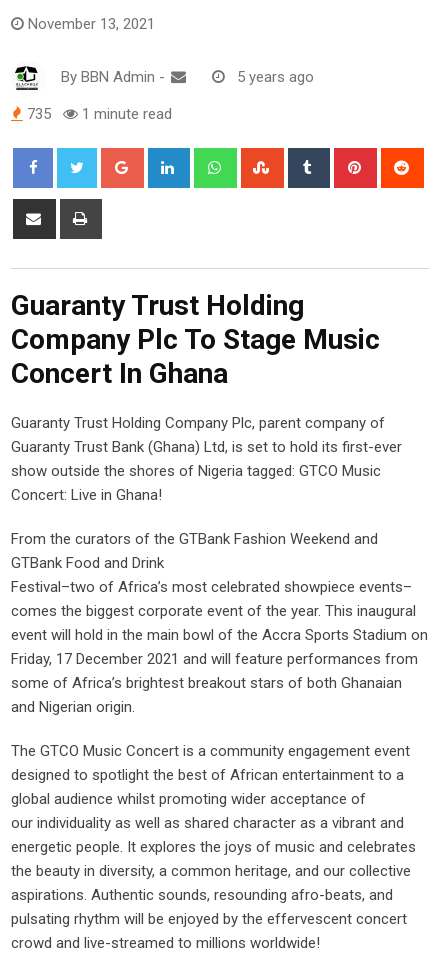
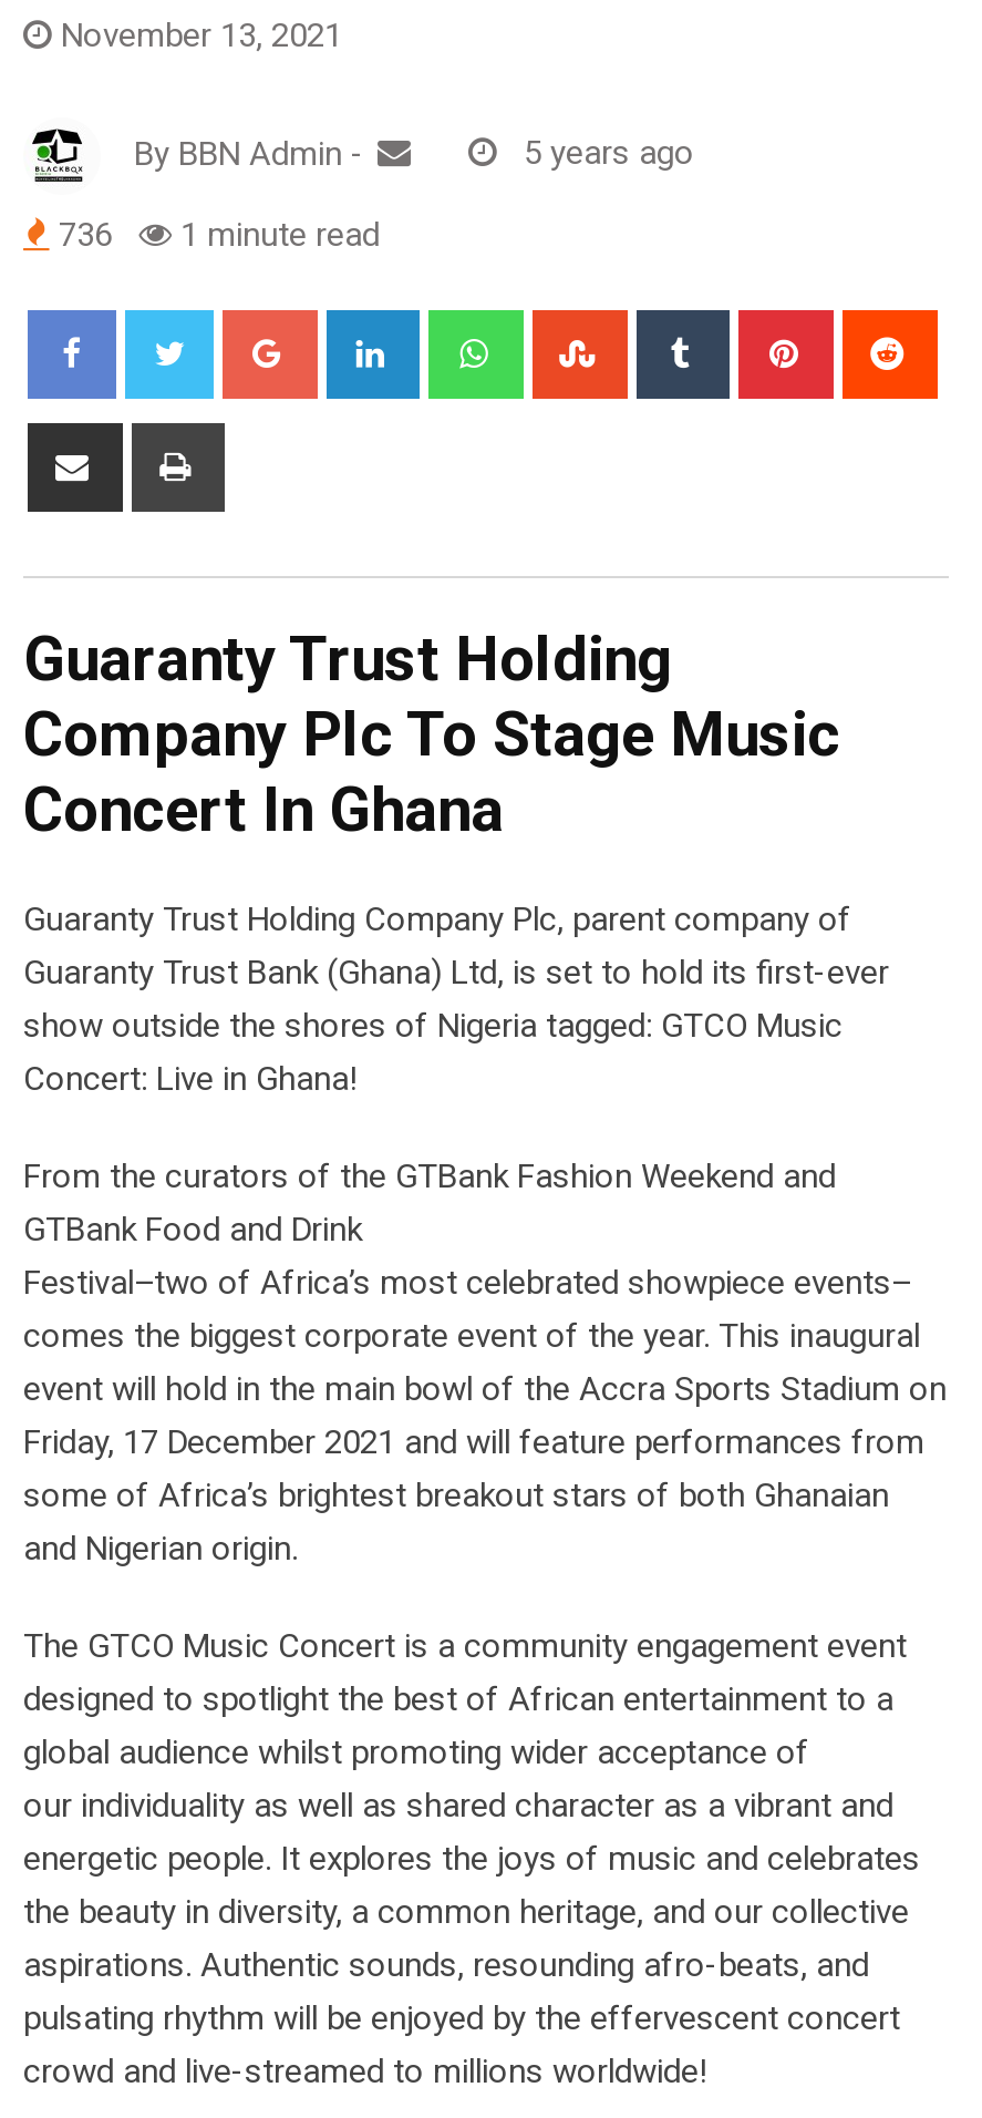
[23,105,172,123] 735 1 minute read -> [50,215,380,255] 736 1 minute read

